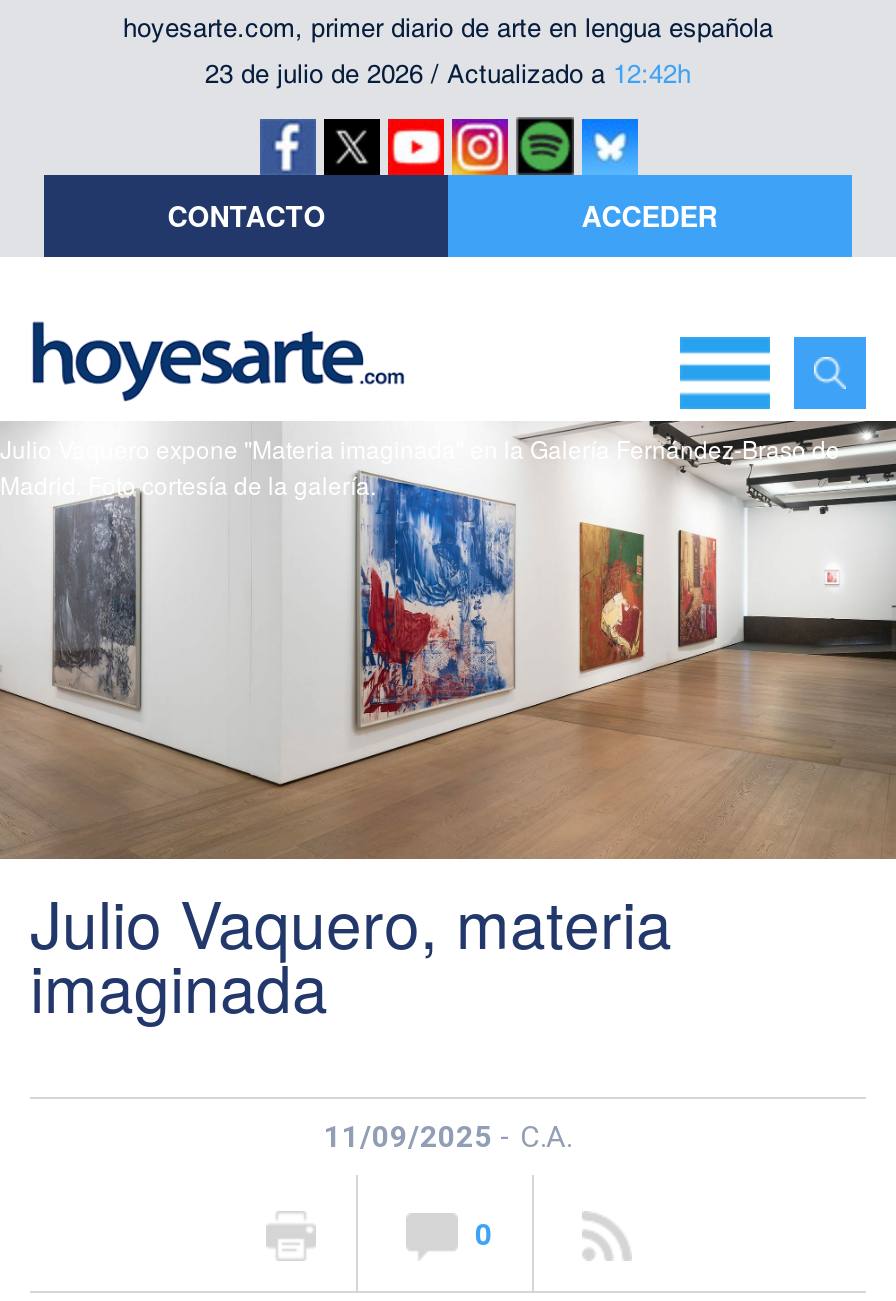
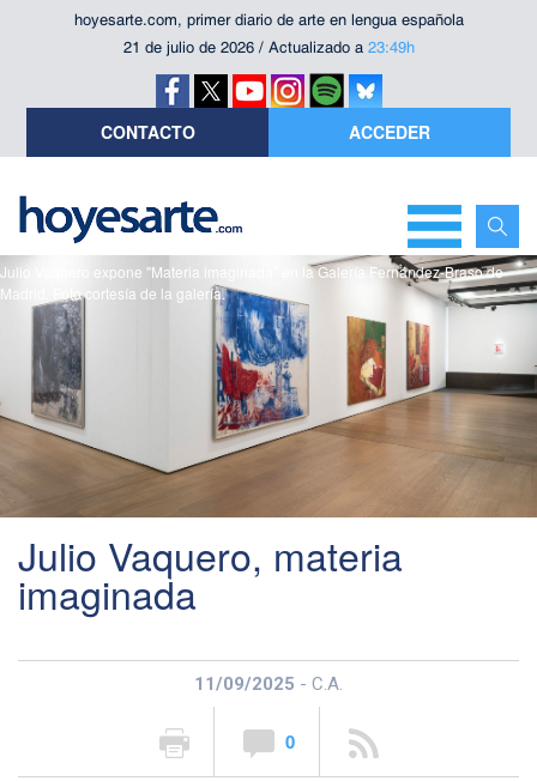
[205,59,691,89] 23 de julio de 2026 / Actualizado a 12:42h -> [123,38,414,56] 21 de julio de 2026 / Actualizado a 23:49h

